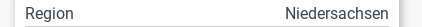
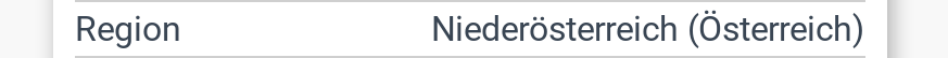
[285,4,389,23] Niedersachsen -> [431,9,865,49] Niederösterreich (Österreich)

